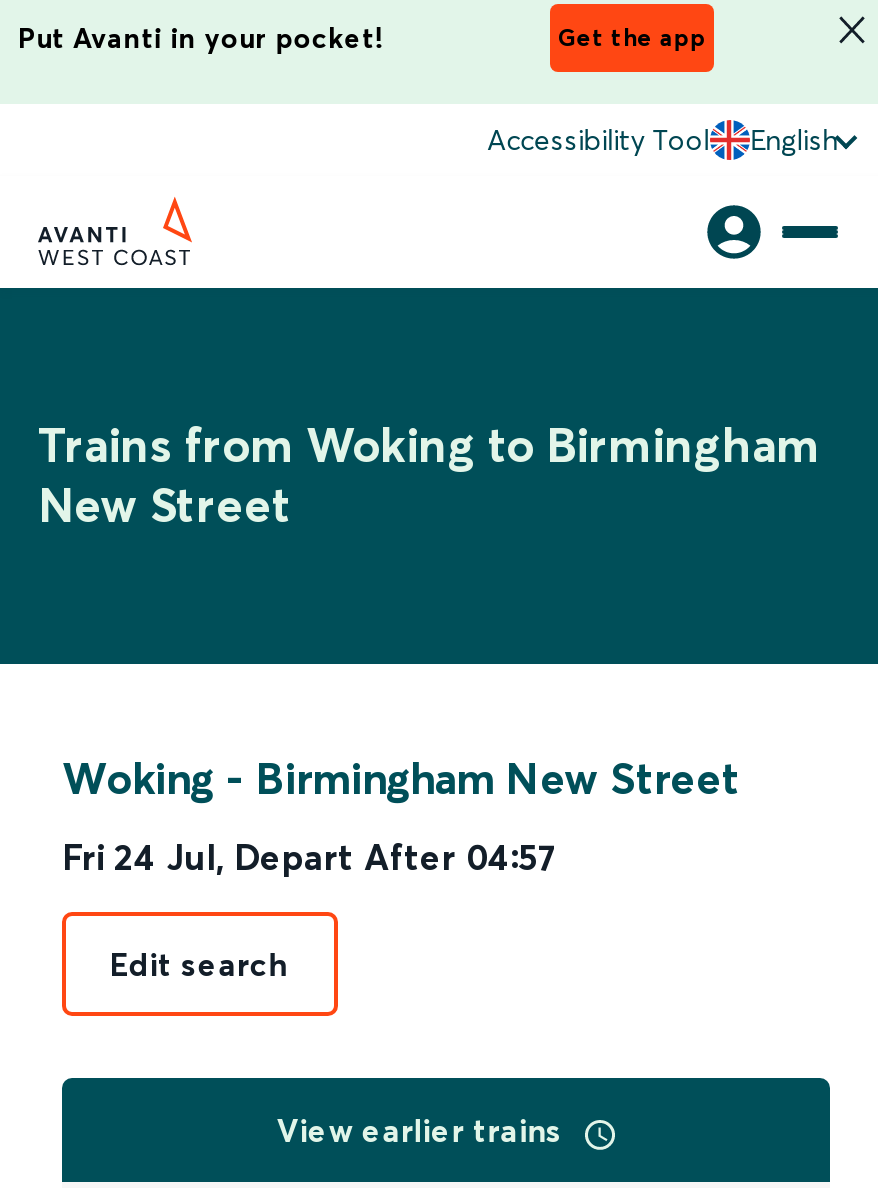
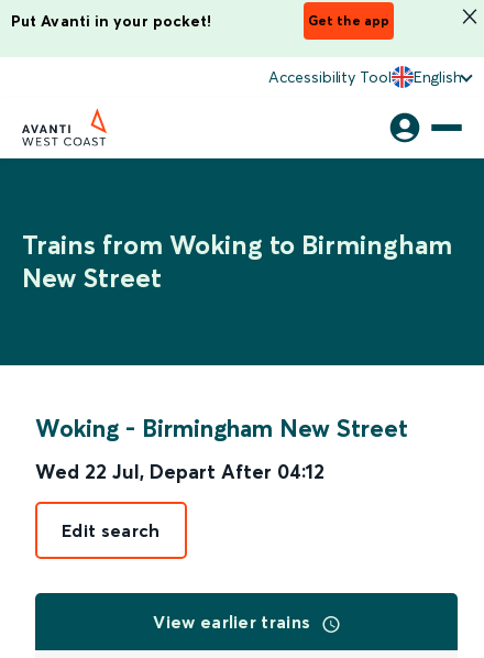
[62,834,558,880] Fri 24 Jul, Depart After 04:57 -> [35,459,324,484] Wed 22 Jul, Depart After 04:12

